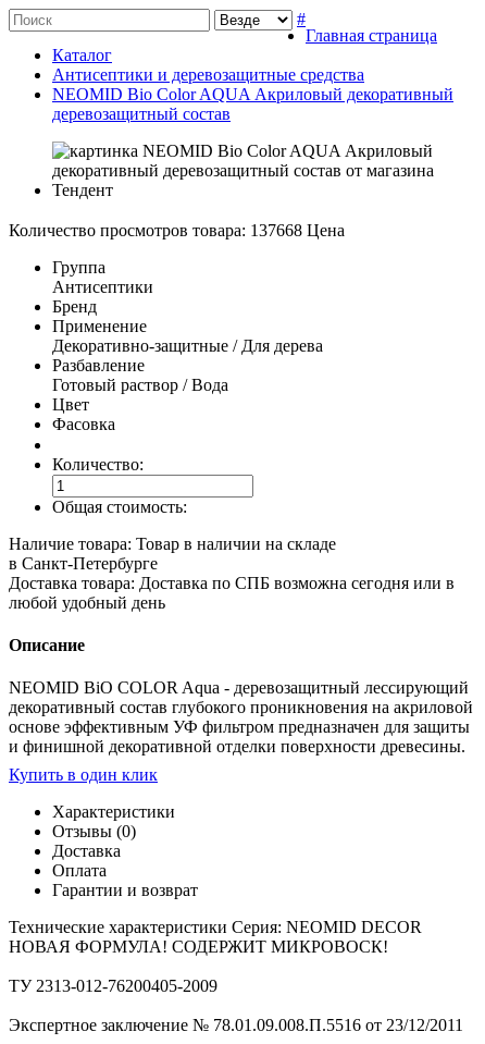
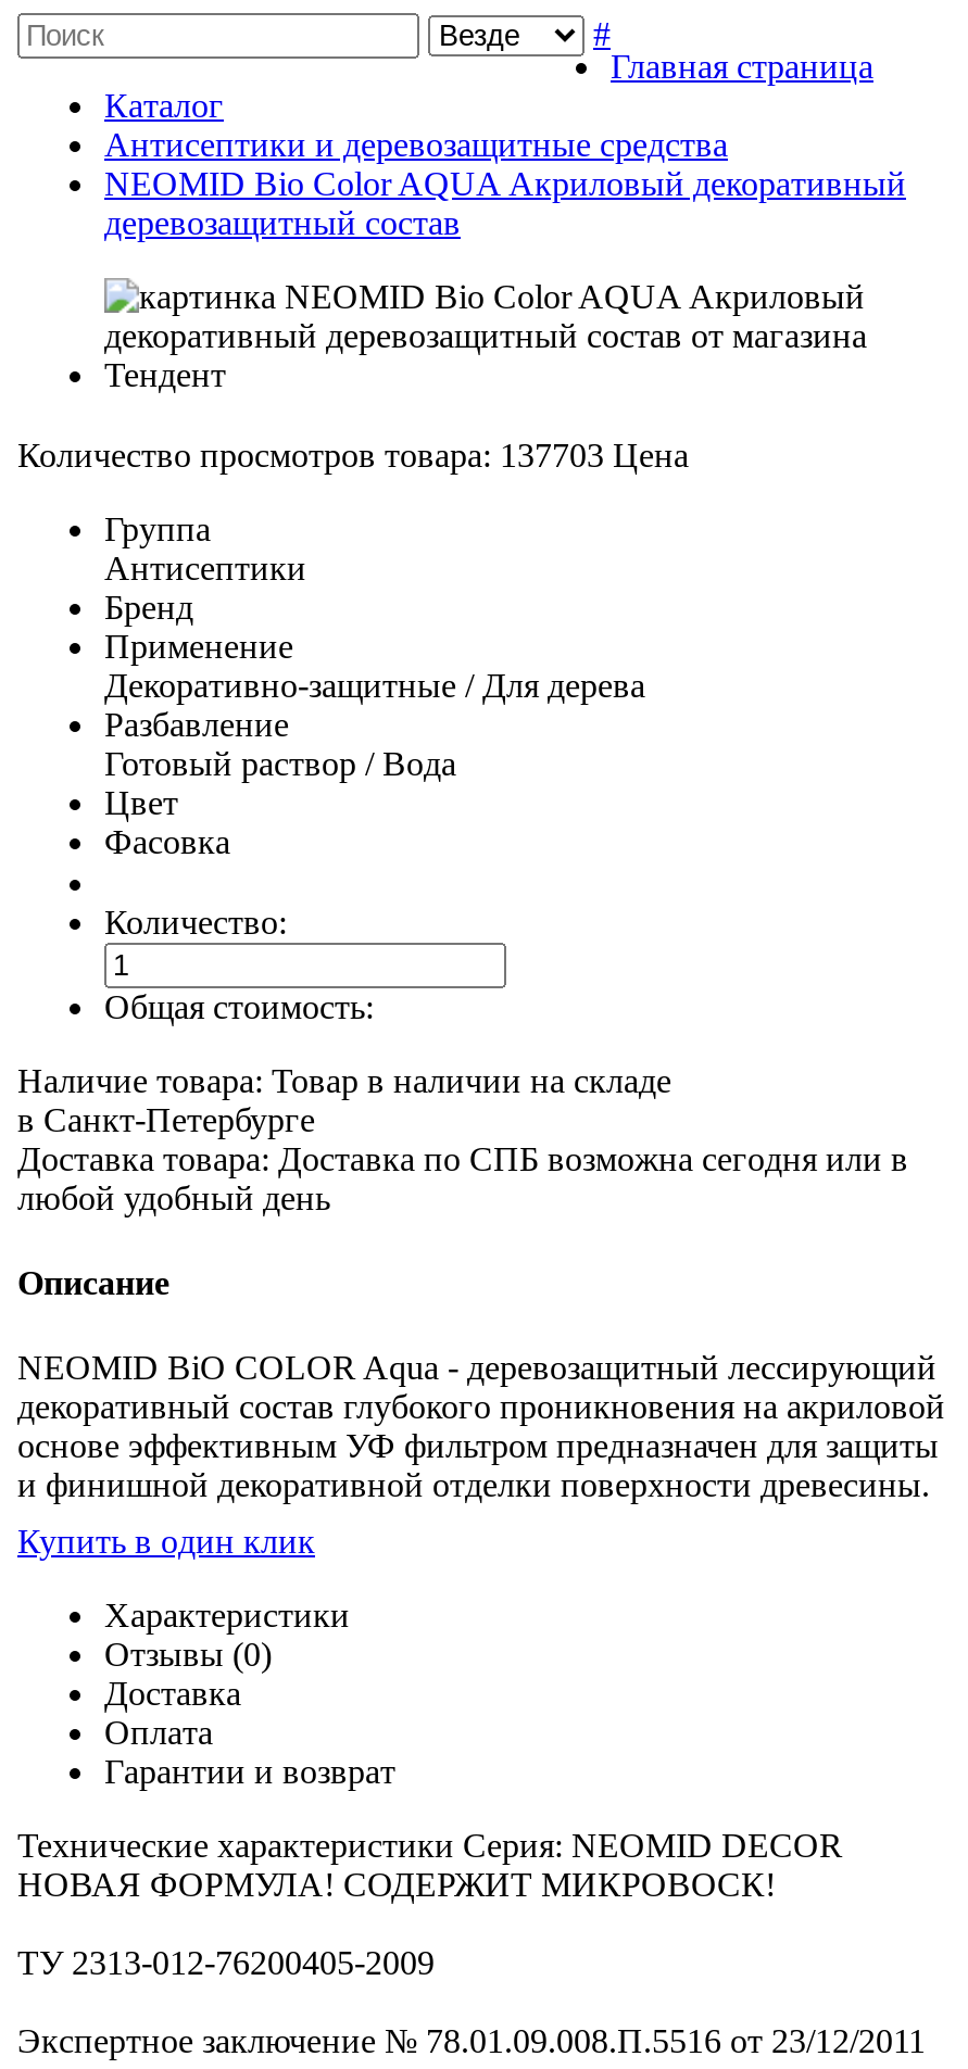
[9,221,345,239] Количество просмотров товара: 137668 Цена -> [17,436,689,473] Количество просмотров товара: 137703 Цена

